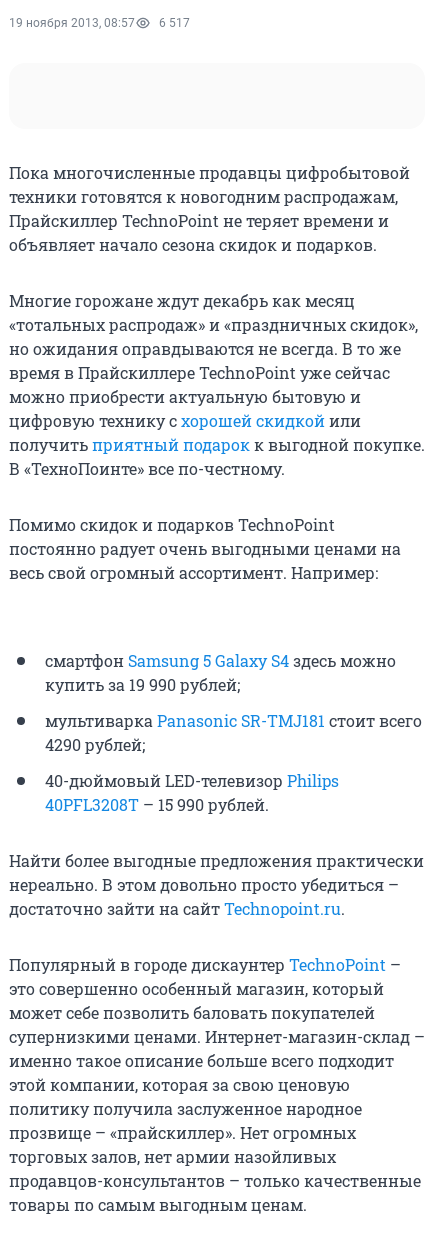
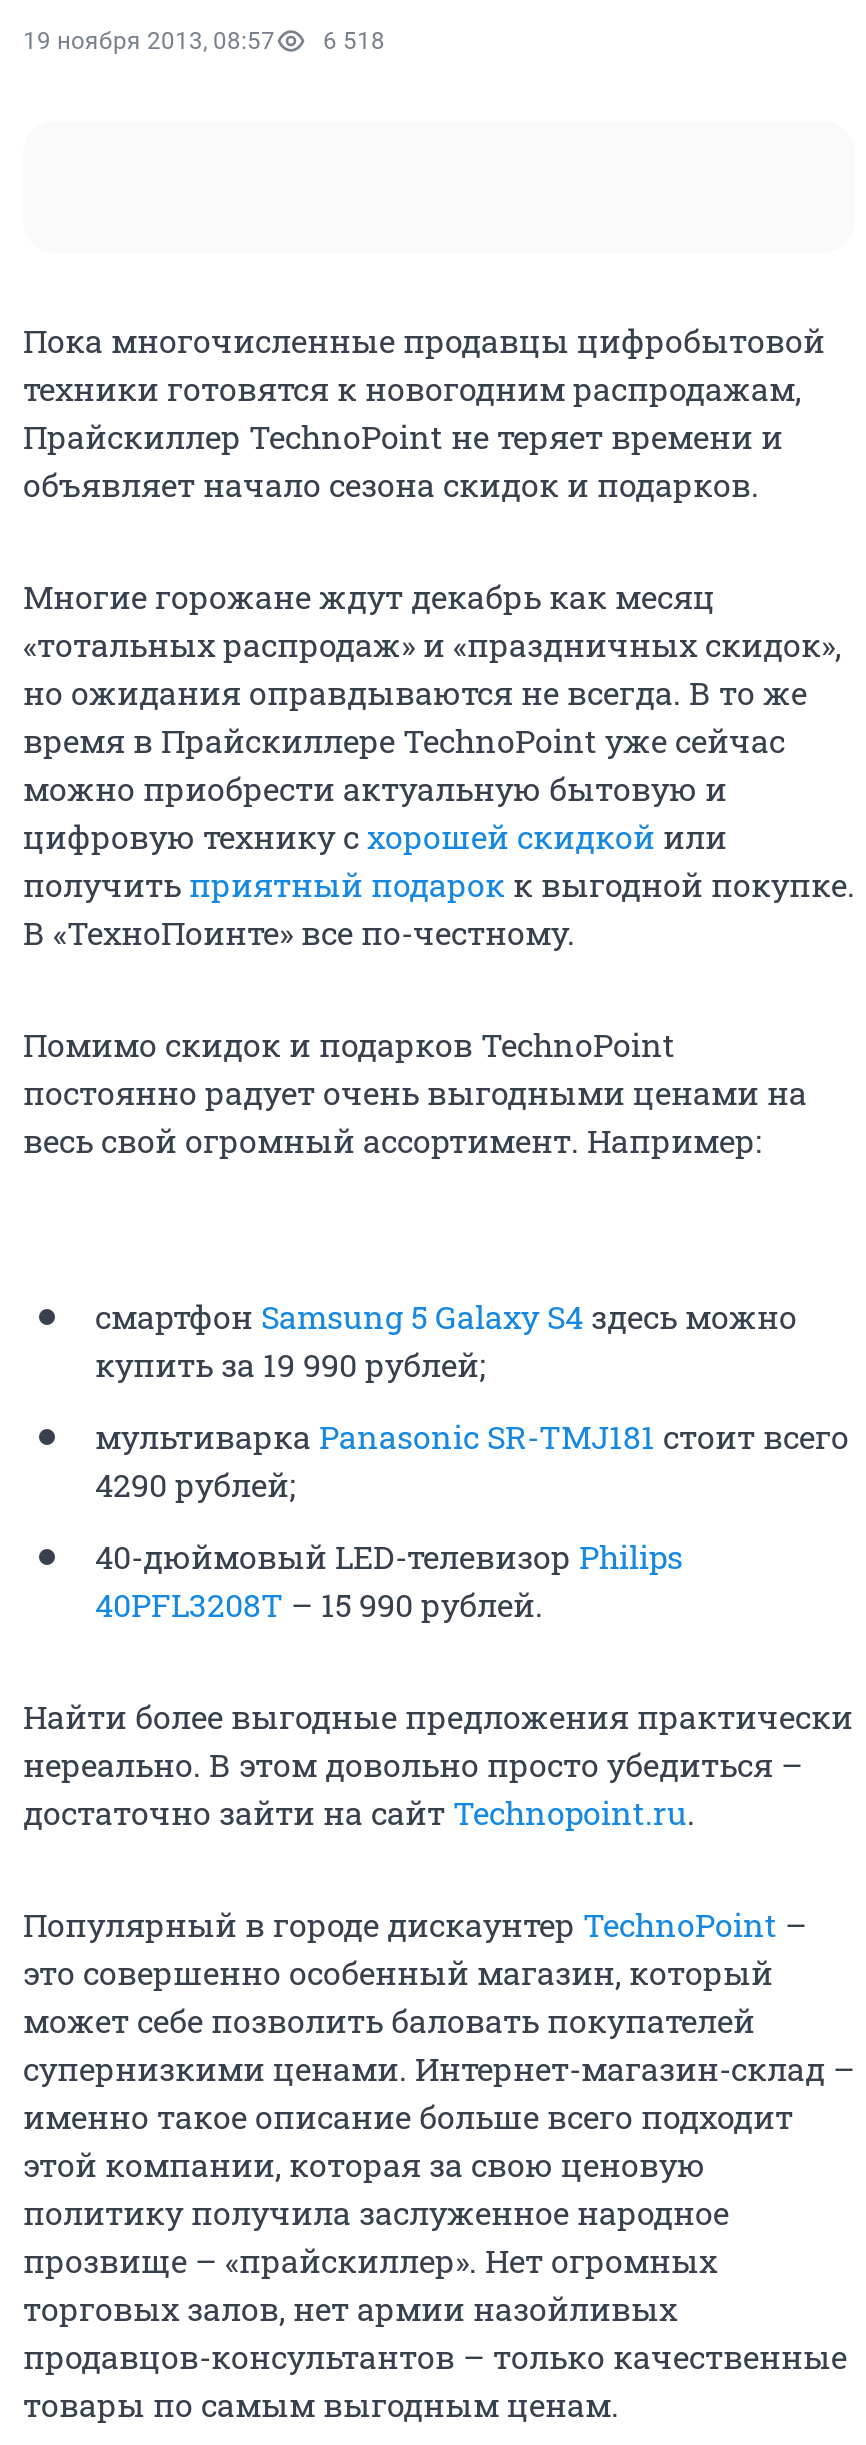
[9,16,190,30] 19 ноября 2013, 08:57 6 517 -> [23,27,385,55] 19 ноября 2013, 08:57 6 518

